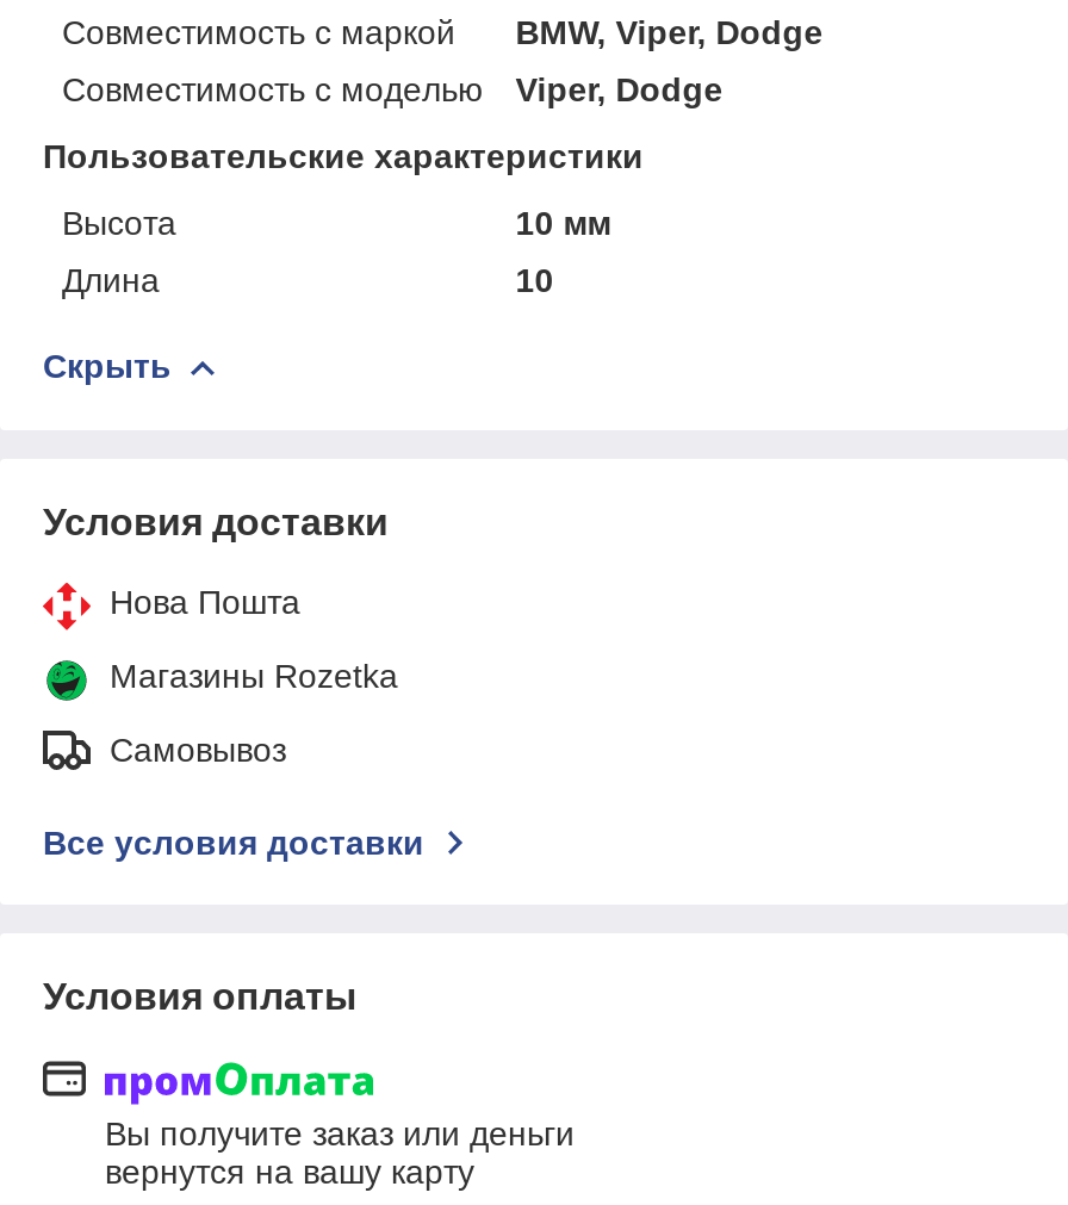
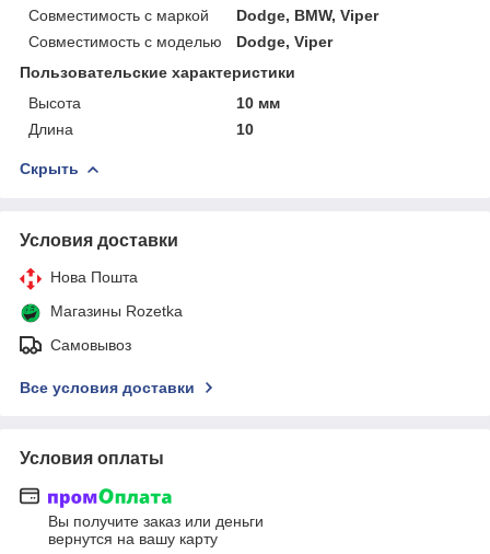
[515,13,823,51] BMW, Viper, Dodge -> [236,6,379,24] Dodge, BMW, Viper
[515,70,723,108] Viper, Dodge -> [236,33,333,50] Dodge, Viper

